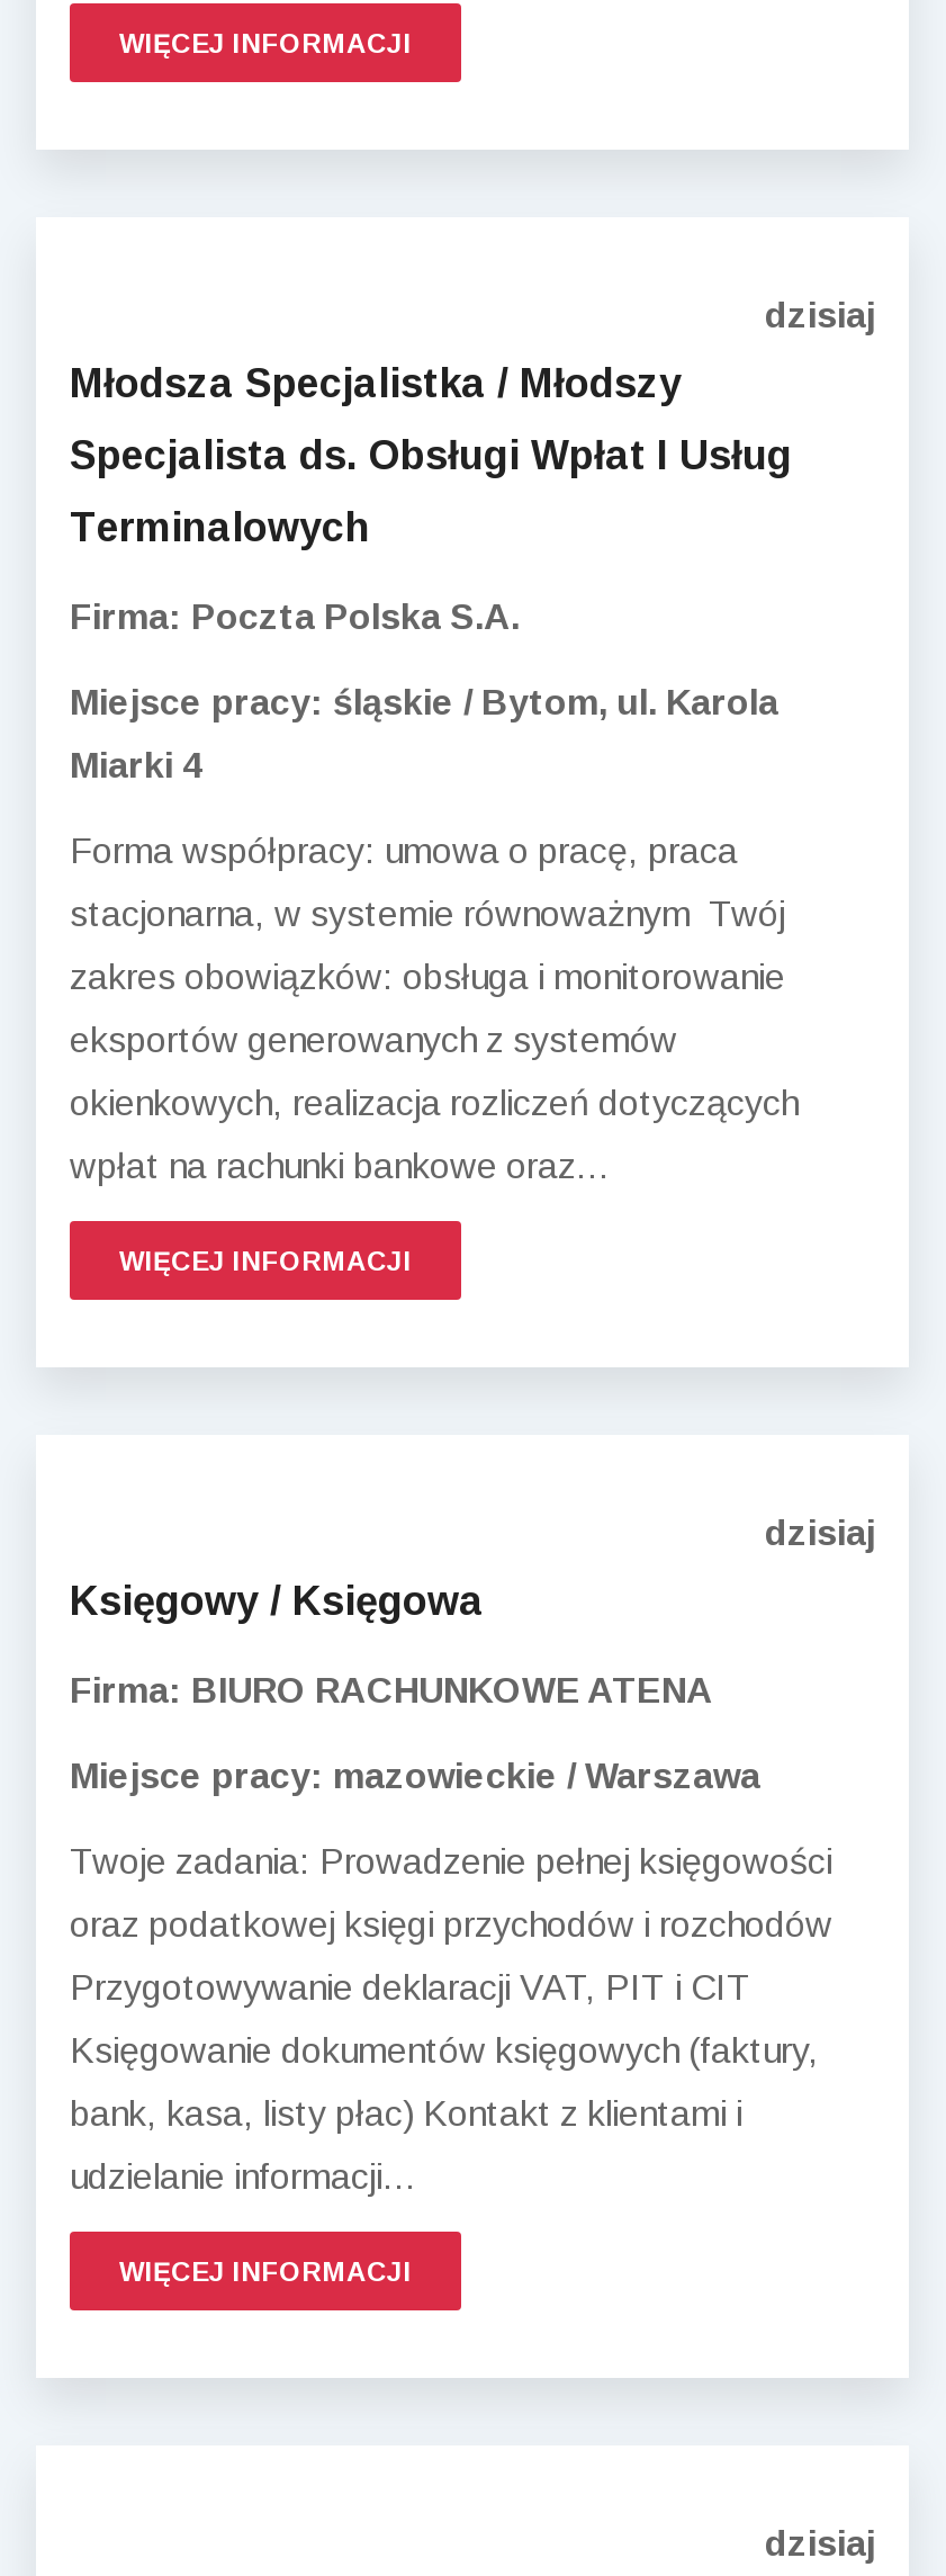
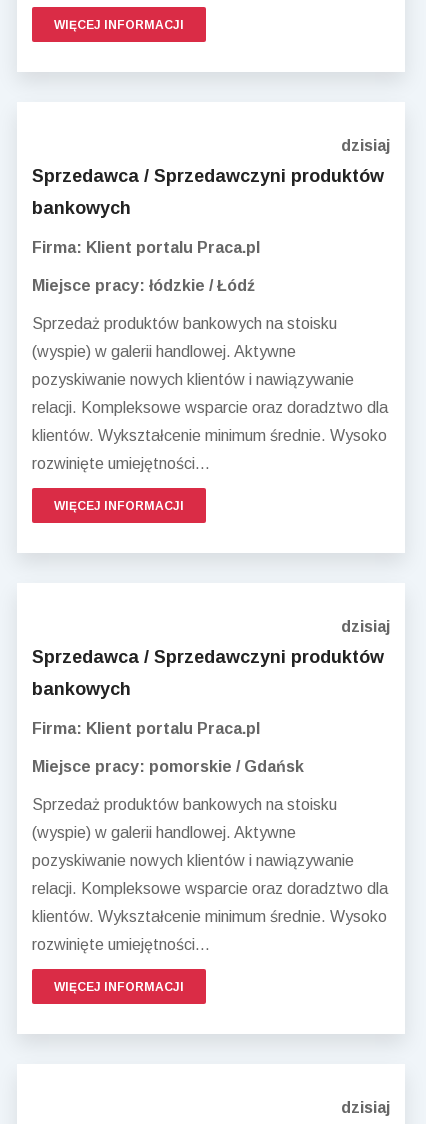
[70,361,799,1185] Młodsza Specjalistka / Młodszy | Specjalista ds. Obsługi Wpłat I Usług | Terminalowych | Firma: Poczta Polska S.A. | Miejsce pracy: śląskie / Bytom, ul. Karola | Miarki 4 | Forma współpracy: umowa o pracę, praca | stacjonarna, w systemie równoważnym Twój | zakres obowiązków: obsługa i monitorowanie | eksportów generowanych z systemów | okienkowych, realizacja rozliczeń dotyczących | wpłat na rachunki bankowe oraz... -> [32,166,388,472] Sprzedawca / Sprzedawczyni produktów | bankowych | Firma: Klient portalu Praca.pl | Miejsce pracy: łódzkie / Łódź | Sprzedaż produktów bankowych na stoisku | (wyspie) w galerii handlowej. Aktywne | pozyskiwanie nowych klientów i nawiązywanie | relacji. Kompleksowe wsparcie oraz doradztwo dla | klientów. Wykształcenie minimum średnie. Wysoko | rozwinięte umiejętności...
moved [119,1245,875,1552] -> [54,499,390,635]: WIĘCEJ INFORMACJI | dzisiaj
[70,1579,832,2196] Księgowy / Księgowa | Firma: BIURO RACHUNKOWE ATENA | Miejsce pracy: mazowieckie / Warszawa | Twoje zadania: Prowadzenie pełnej księgowości | oraz podatkowej księgi przychodów i rozchodów | Przygotowywanie deklaracji VAT, PIT i CIT | Księgowanie dokumentów księgowych (faktury, | bank, kasa, listy płac) Kontakt z klientami i | udzielanie informacji... -> [32,647,388,953] Sprzedawca / Sprzedawczyni produktów | bankowych | Firma: Klient portalu Praca.pl | Miejsce pracy: pomorskie / Gdańsk | Sprzedaż produktów bankowych na stoisku | (wyspie) w galerii handlowej. Aktywne | pozyskiwanie nowych klientów i nawiązywanie | relacji. Kompleksowe wsparcie oraz doradztwo dla | klientów. Wykształcenie minimum średnie. Wysoko | rozwinięte umiejętności...

